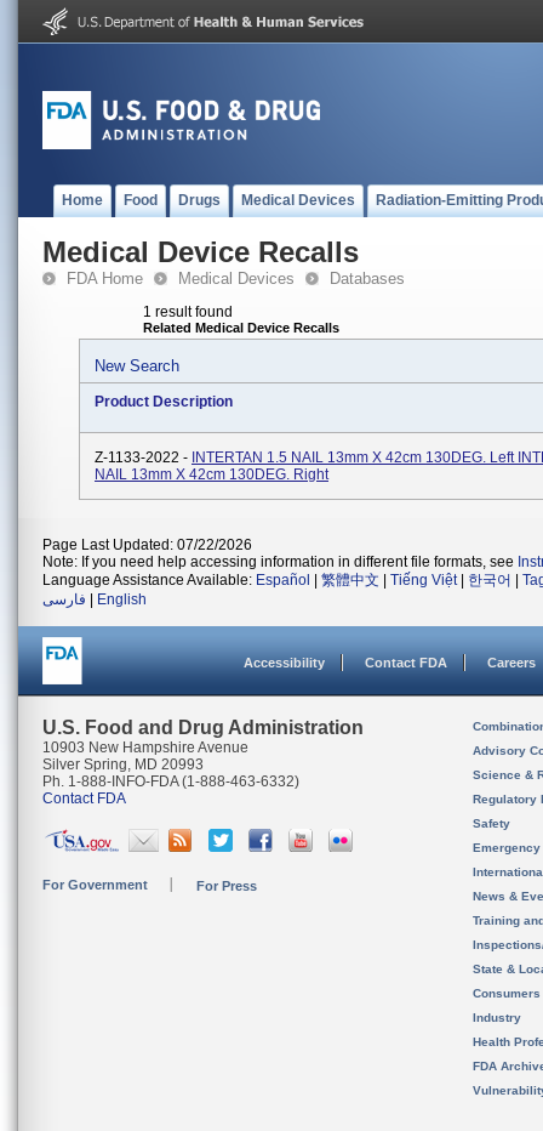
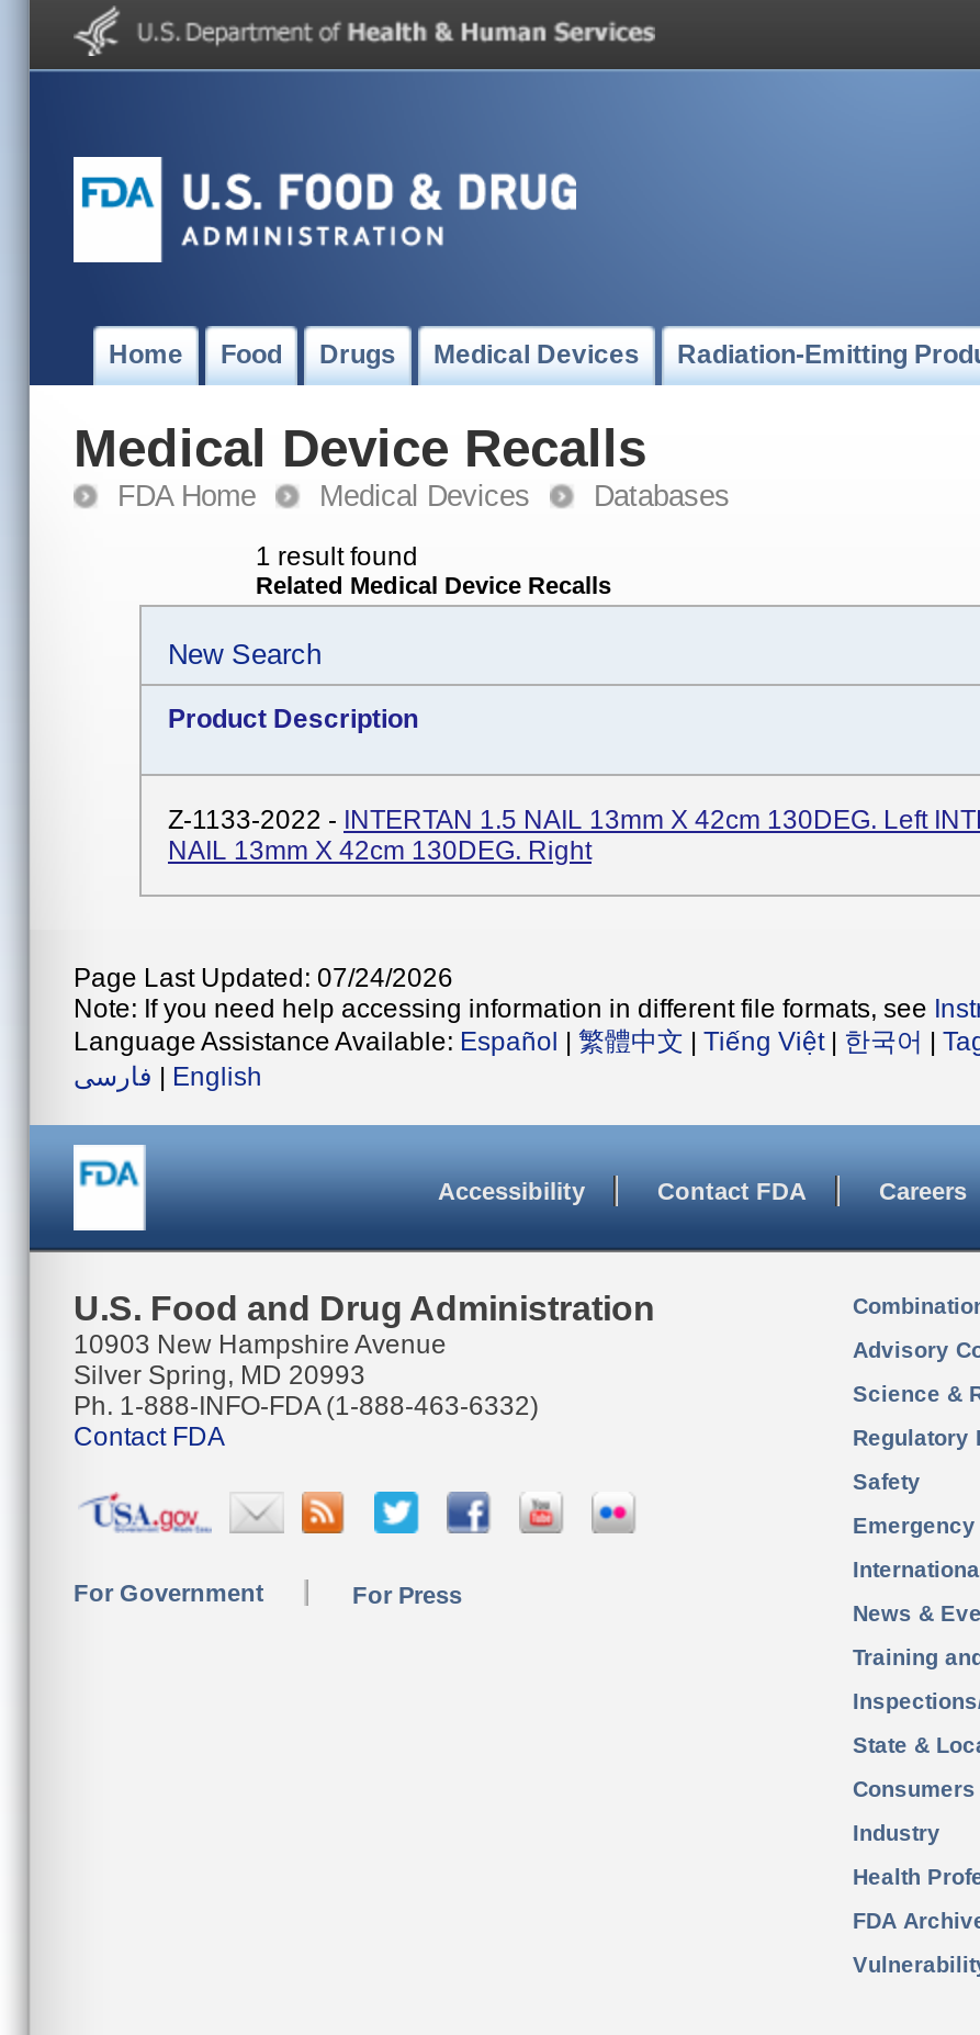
[42,536,252,553] Page Last Updated: 07/22/2026 -> [74,963,453,993] Page Last Updated: 07/24/2026

